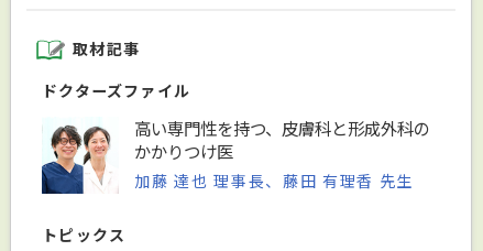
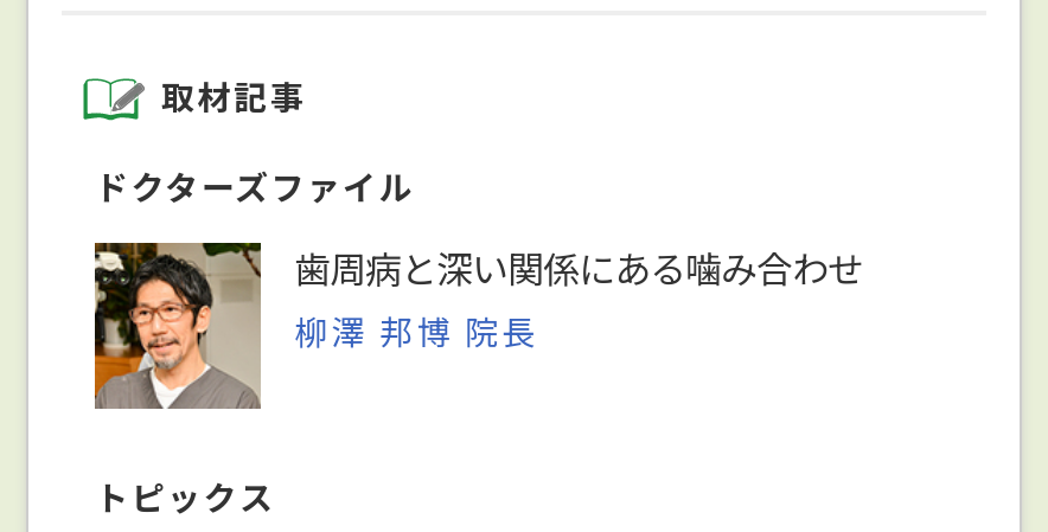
[41,115,430,195] [image] | 高い専門性を持つ、皮膚科と形成外科の | かかりつけ医 | 加藤 達也 理事長、藤田 有理香 先生 -> [92,240,863,411] [image] | 歯周病と深い関係にある噛み合わせ | 柳澤 邦博 院長

